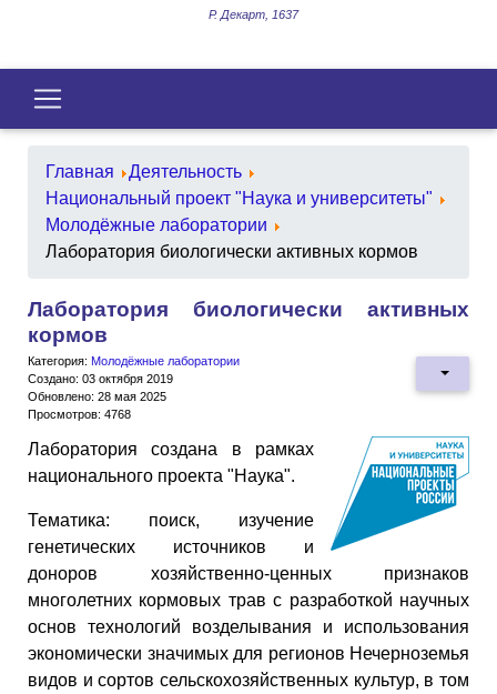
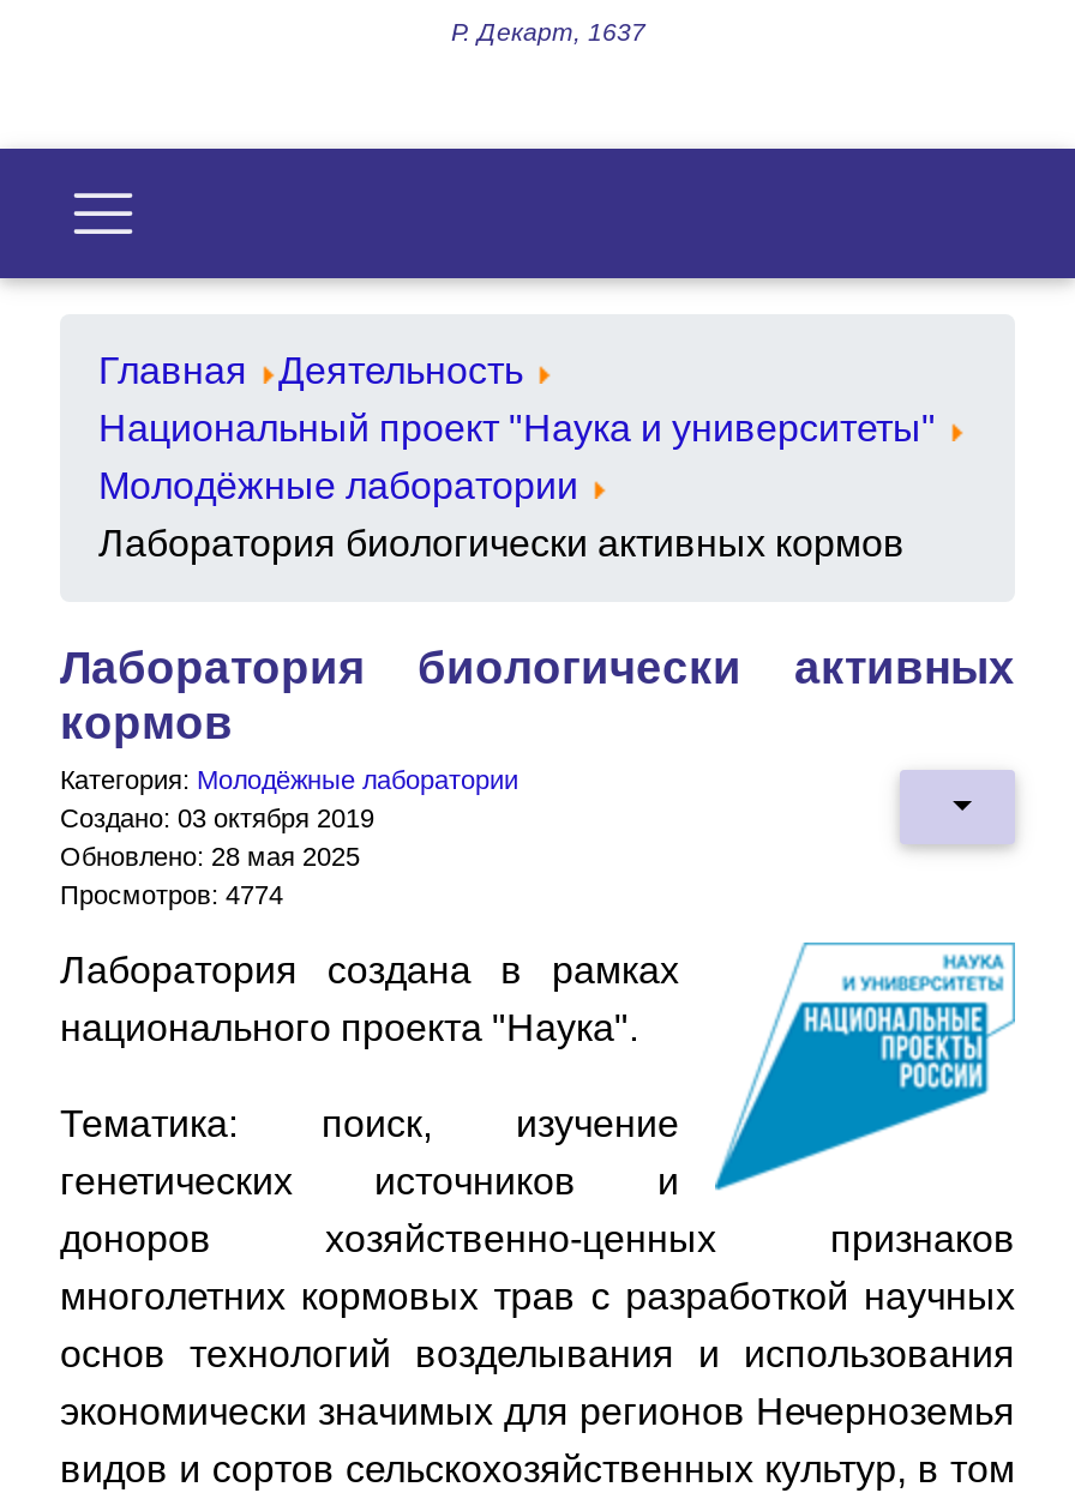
[28,407,131,420] Просмотров: 4768 -> [60,879,283,908] Просмотров: 4774

